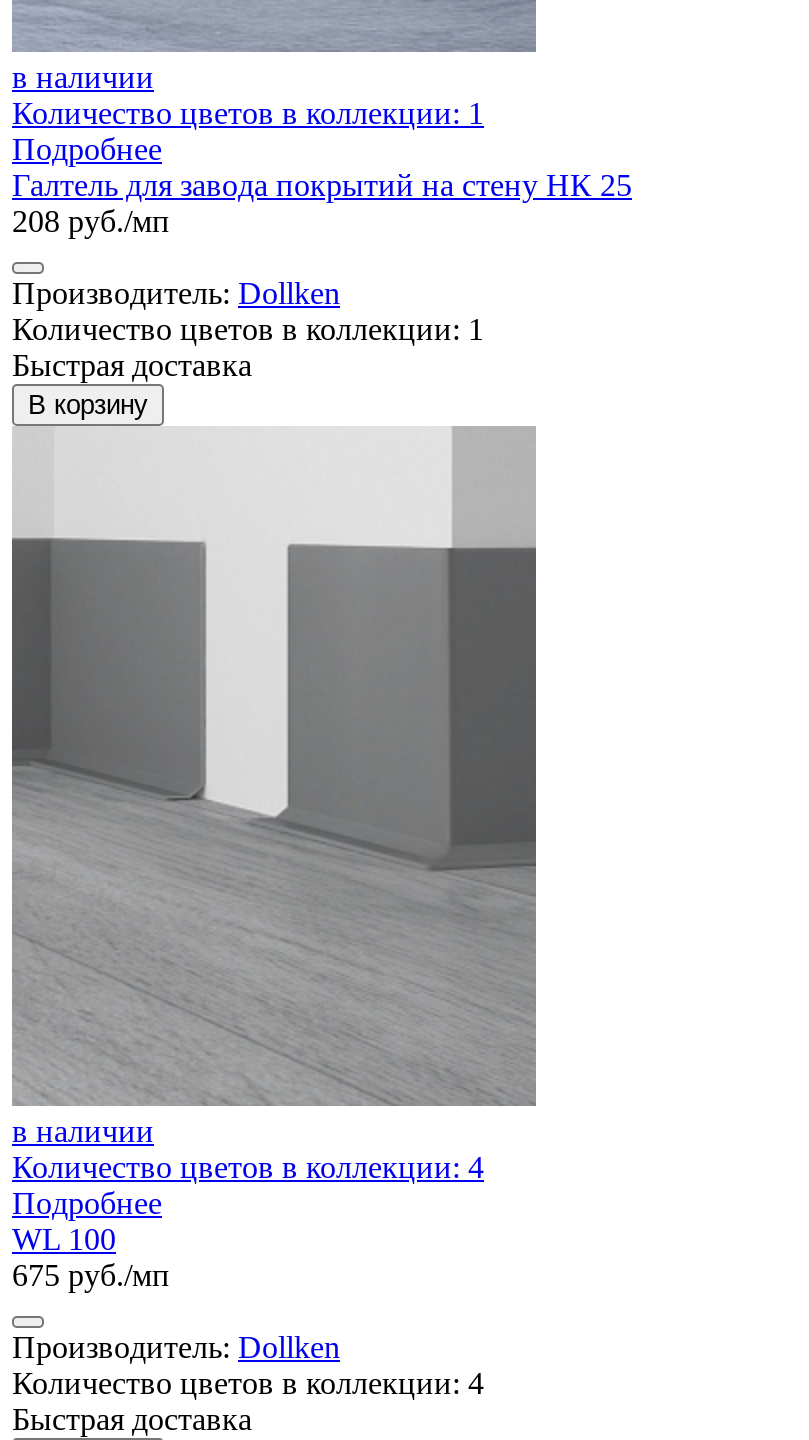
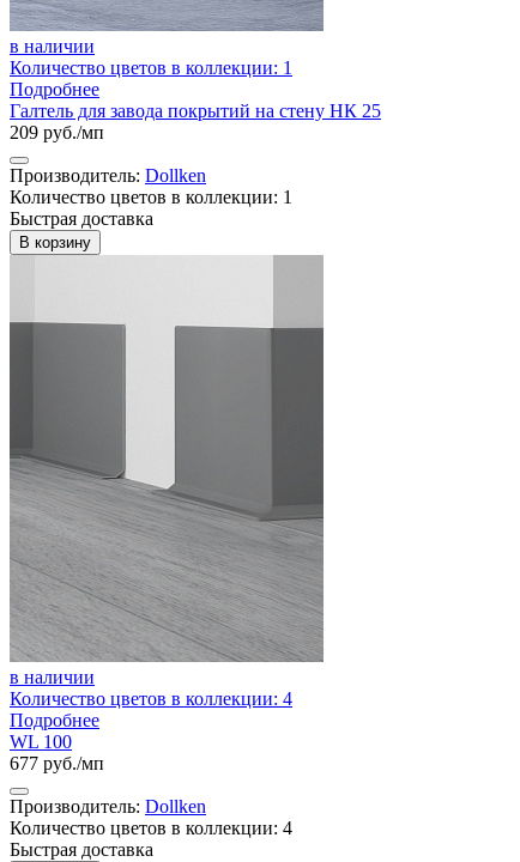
[12,203,170,237] 208 руб./мп -> [10,122,104,142] 209 руб./мп
[12,1257,170,1291] 675 руб./мп -> [10,753,104,773] 677 руб./мп

